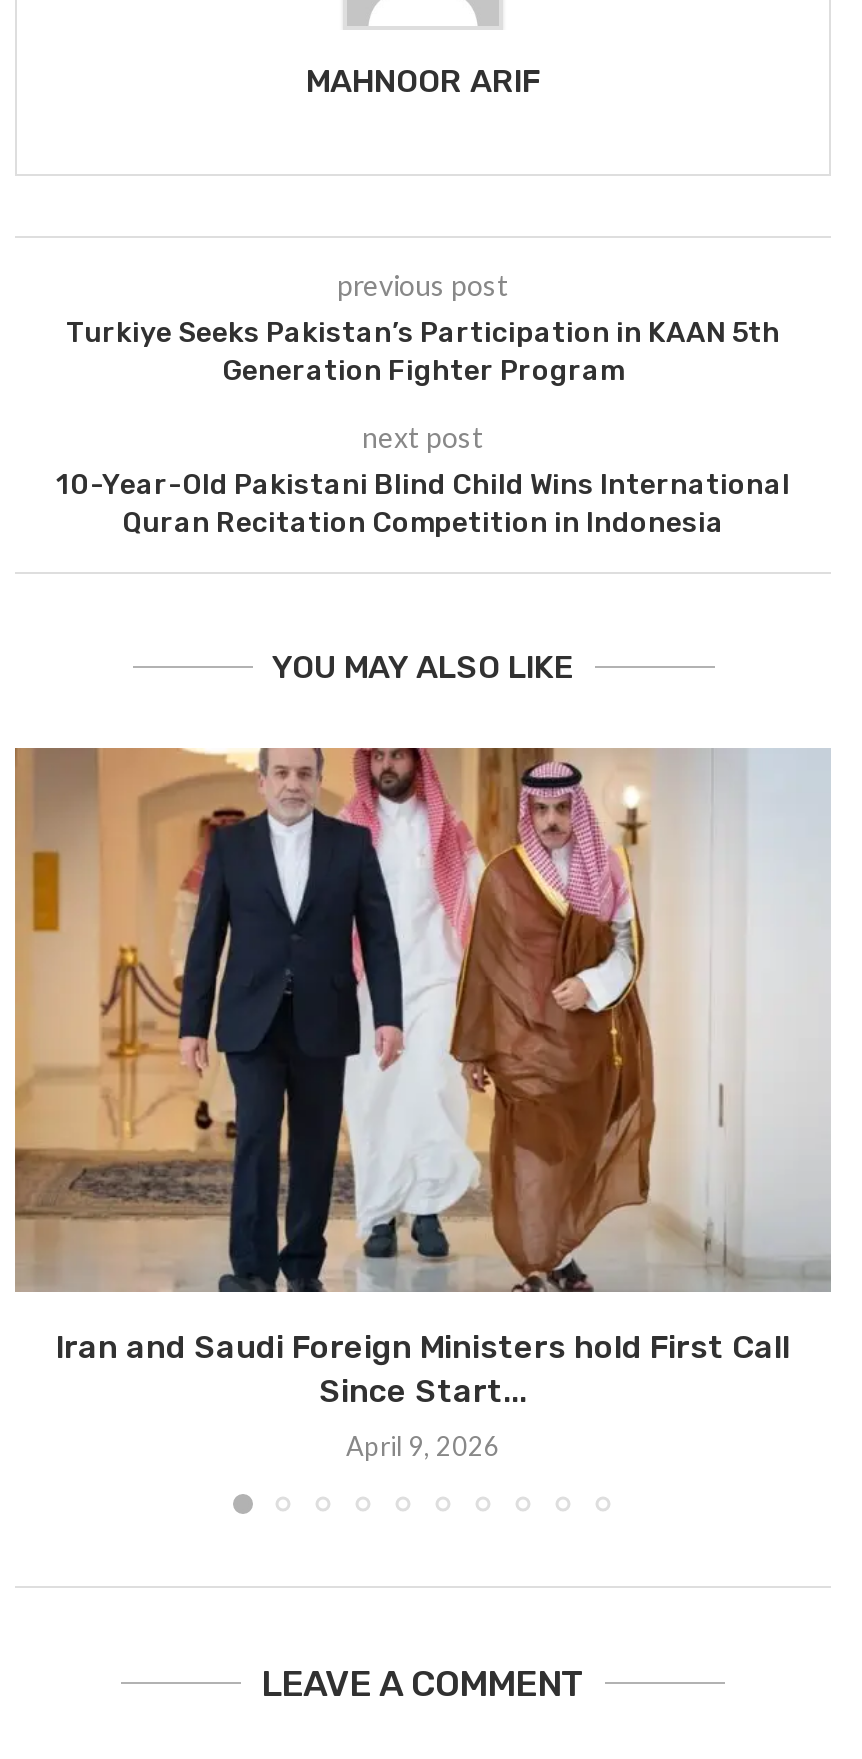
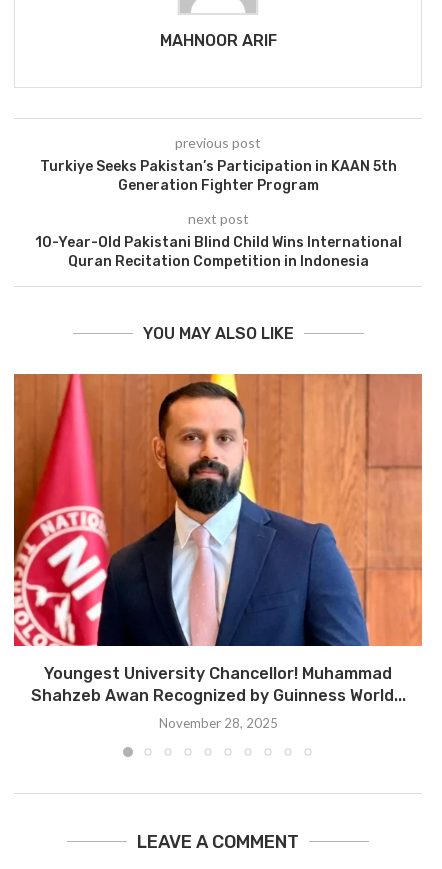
[13,746,831,1410] [image] | Iran and Saudi Foreign Ministers hold First Call | Since Start... -> [13,373,423,705] [image] | Youngest University Chancellor! Muhammad | Shahzeb Awan Recognized by Guinness World...
[346,1430,500,1462] April 9, 2026 -> [158,715,277,731] November 28, 2025

